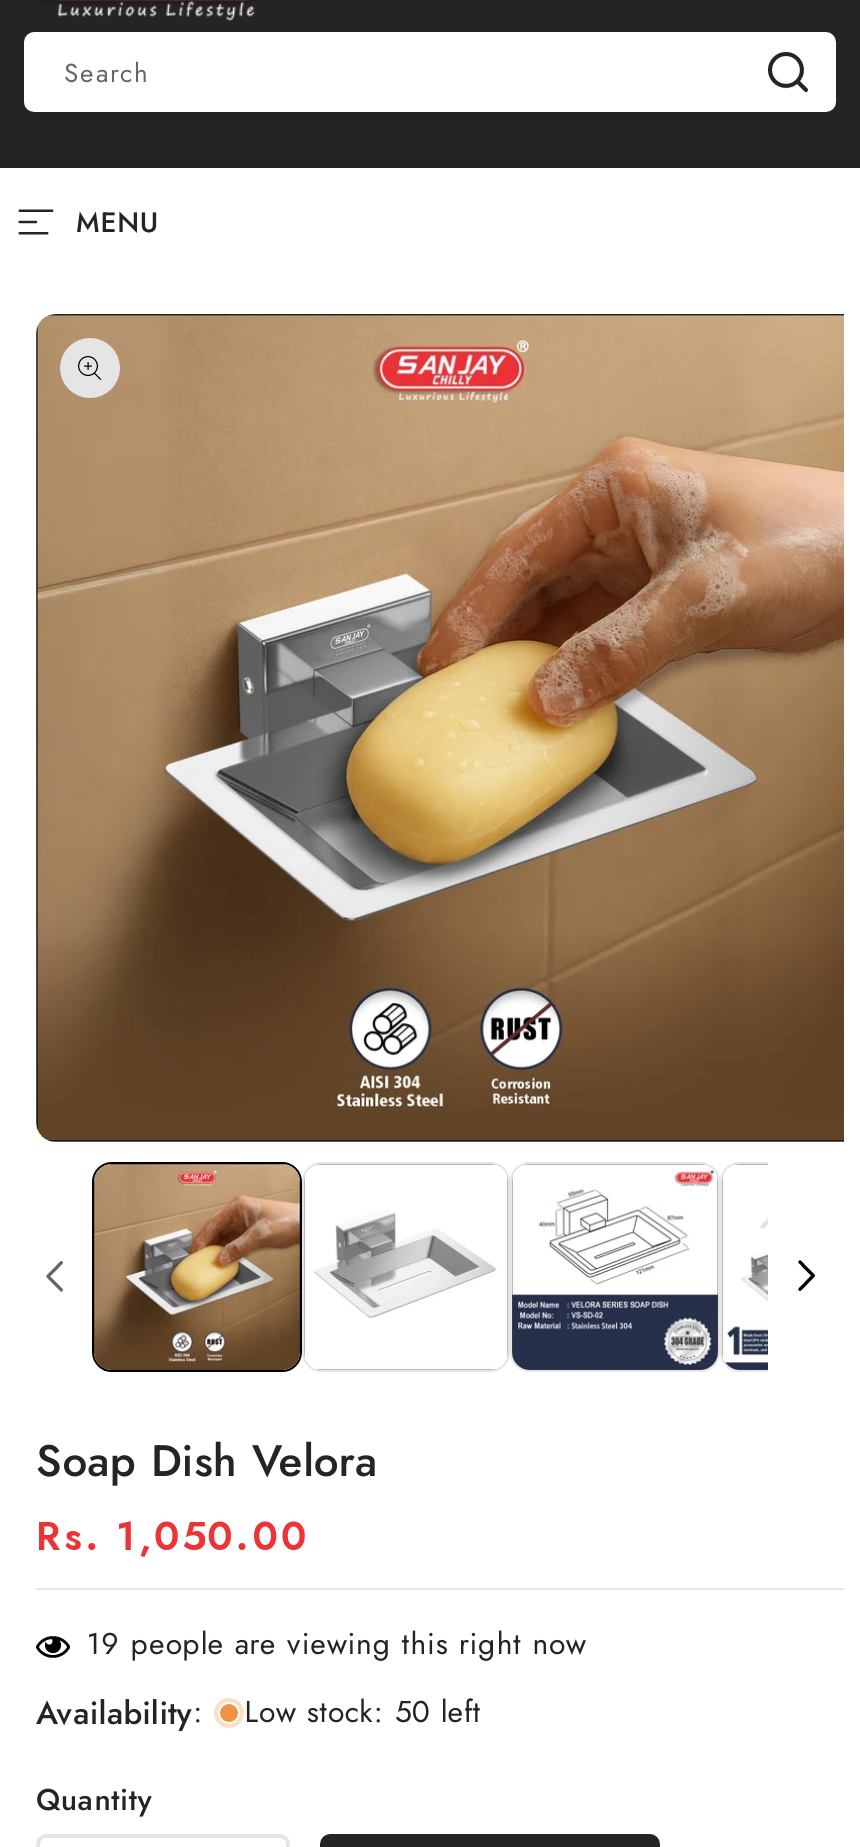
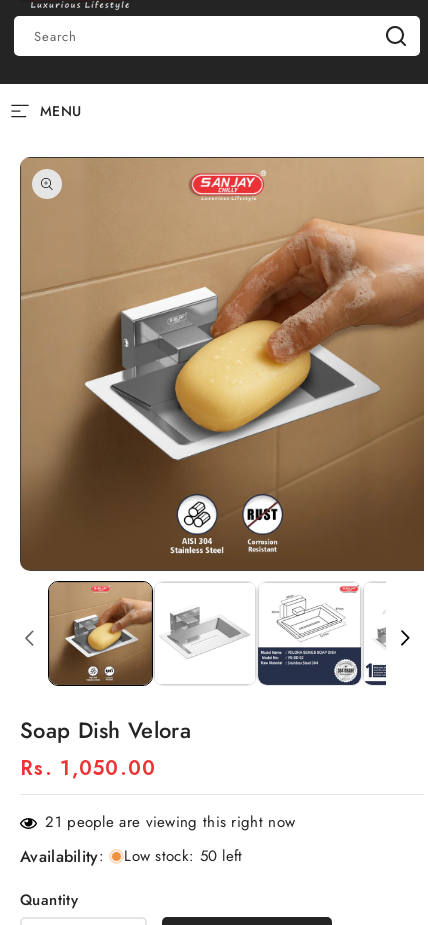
[87,1622,586,1666] 19 people are viewing this right now -> [45,811,295,833] 21 people are viewing this right now

